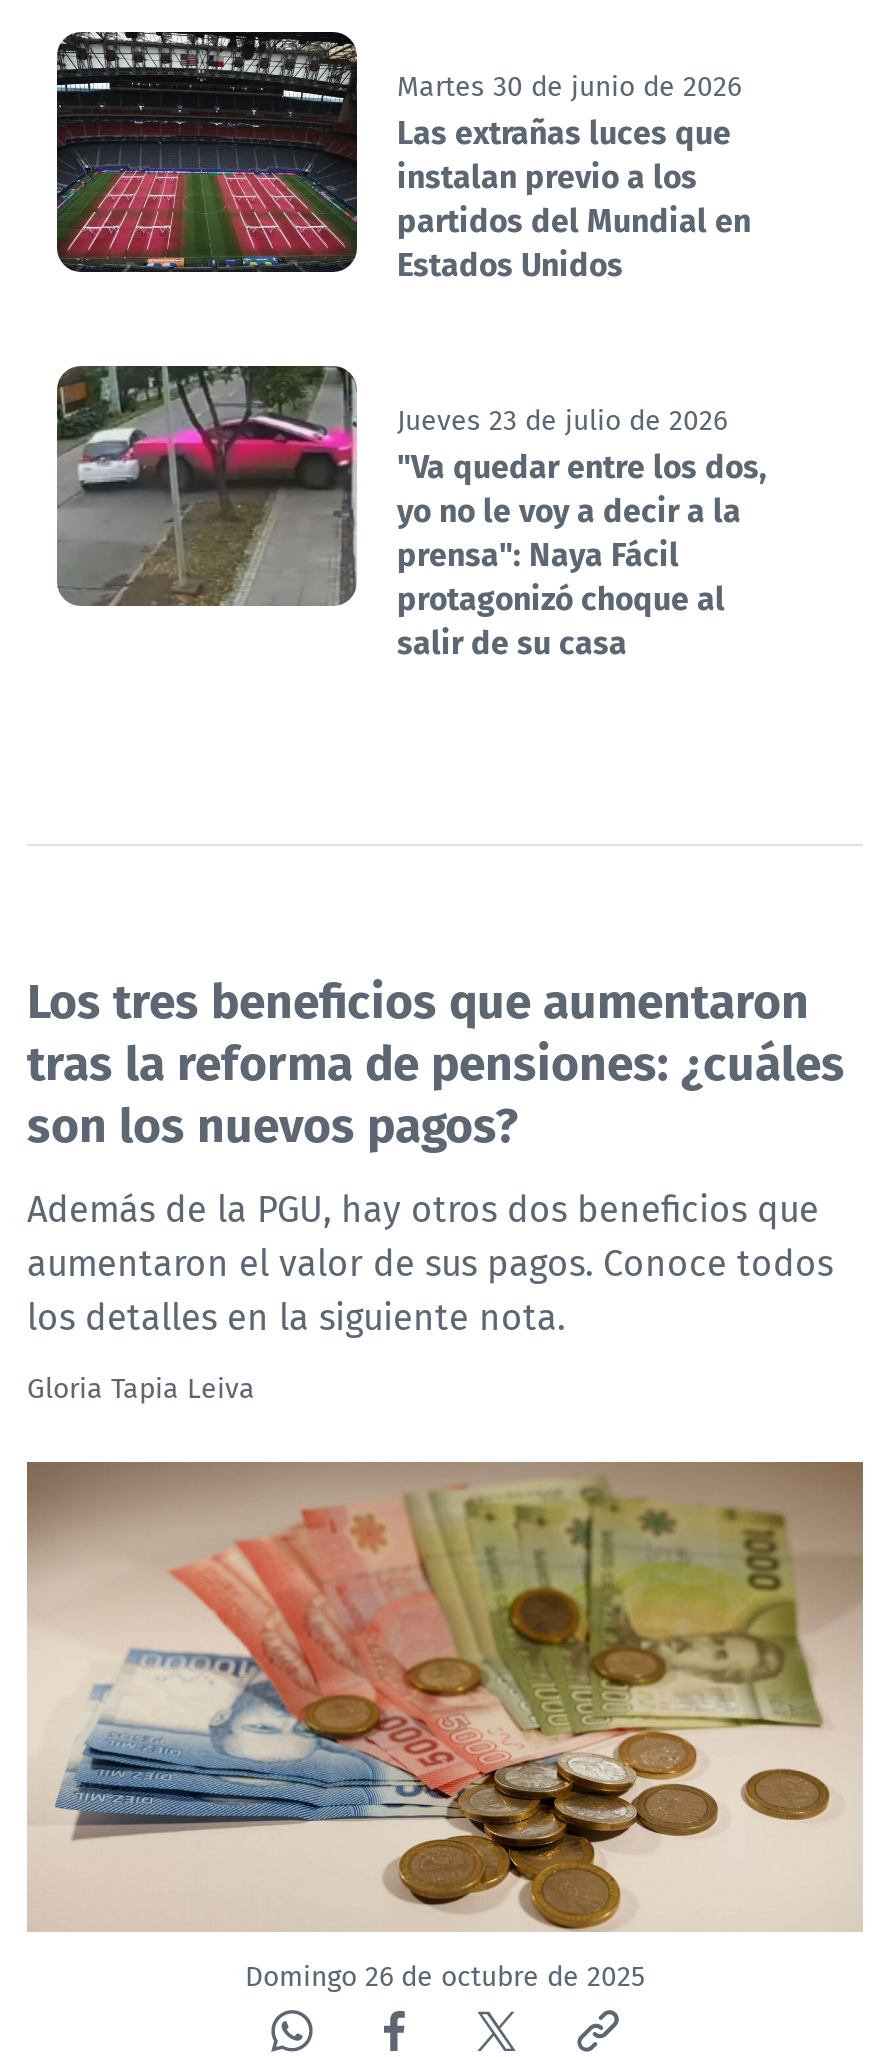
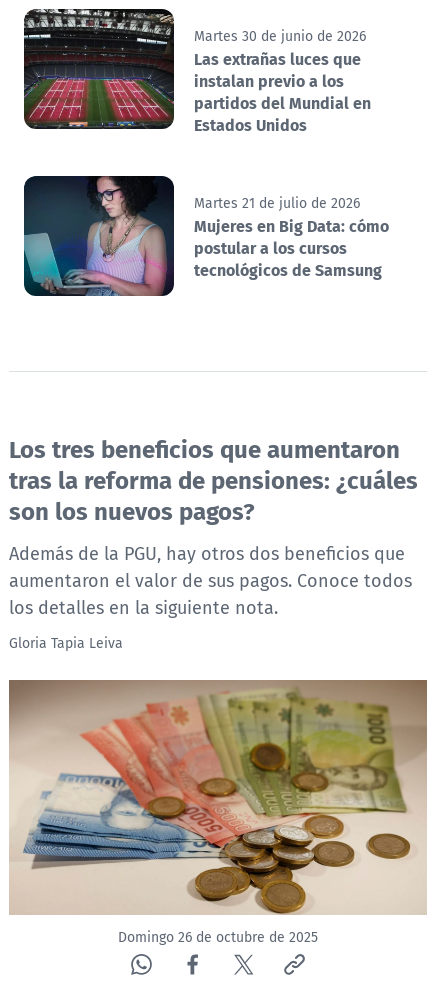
[55,364,767,665] [image] | Jueves 23 de julio de 2026 | "Va quedar entre los dos, | yo no le voy a decir a la | prensa": Naya Fácil | protagonizó choque al | salir de su casa -> [23,175,389,297] [image] | Martes 21 de julio de 2026 | Mujeres en Big Data: cómo | postular a los cursos | tecnológicos de Samsung

